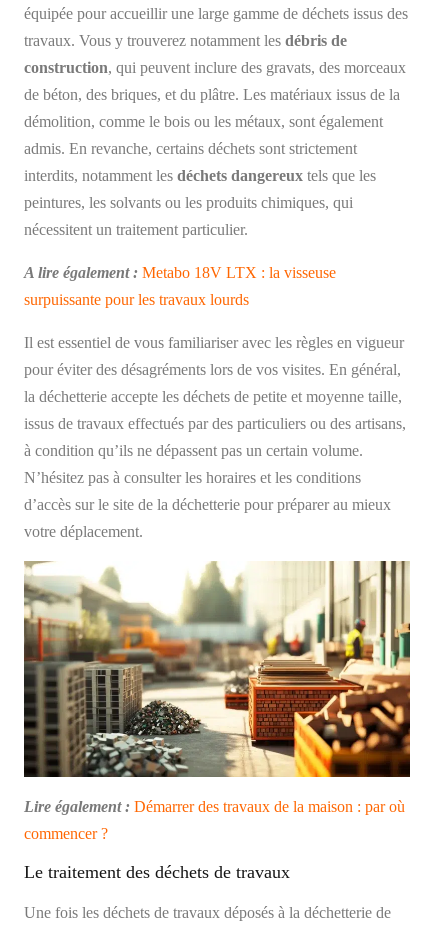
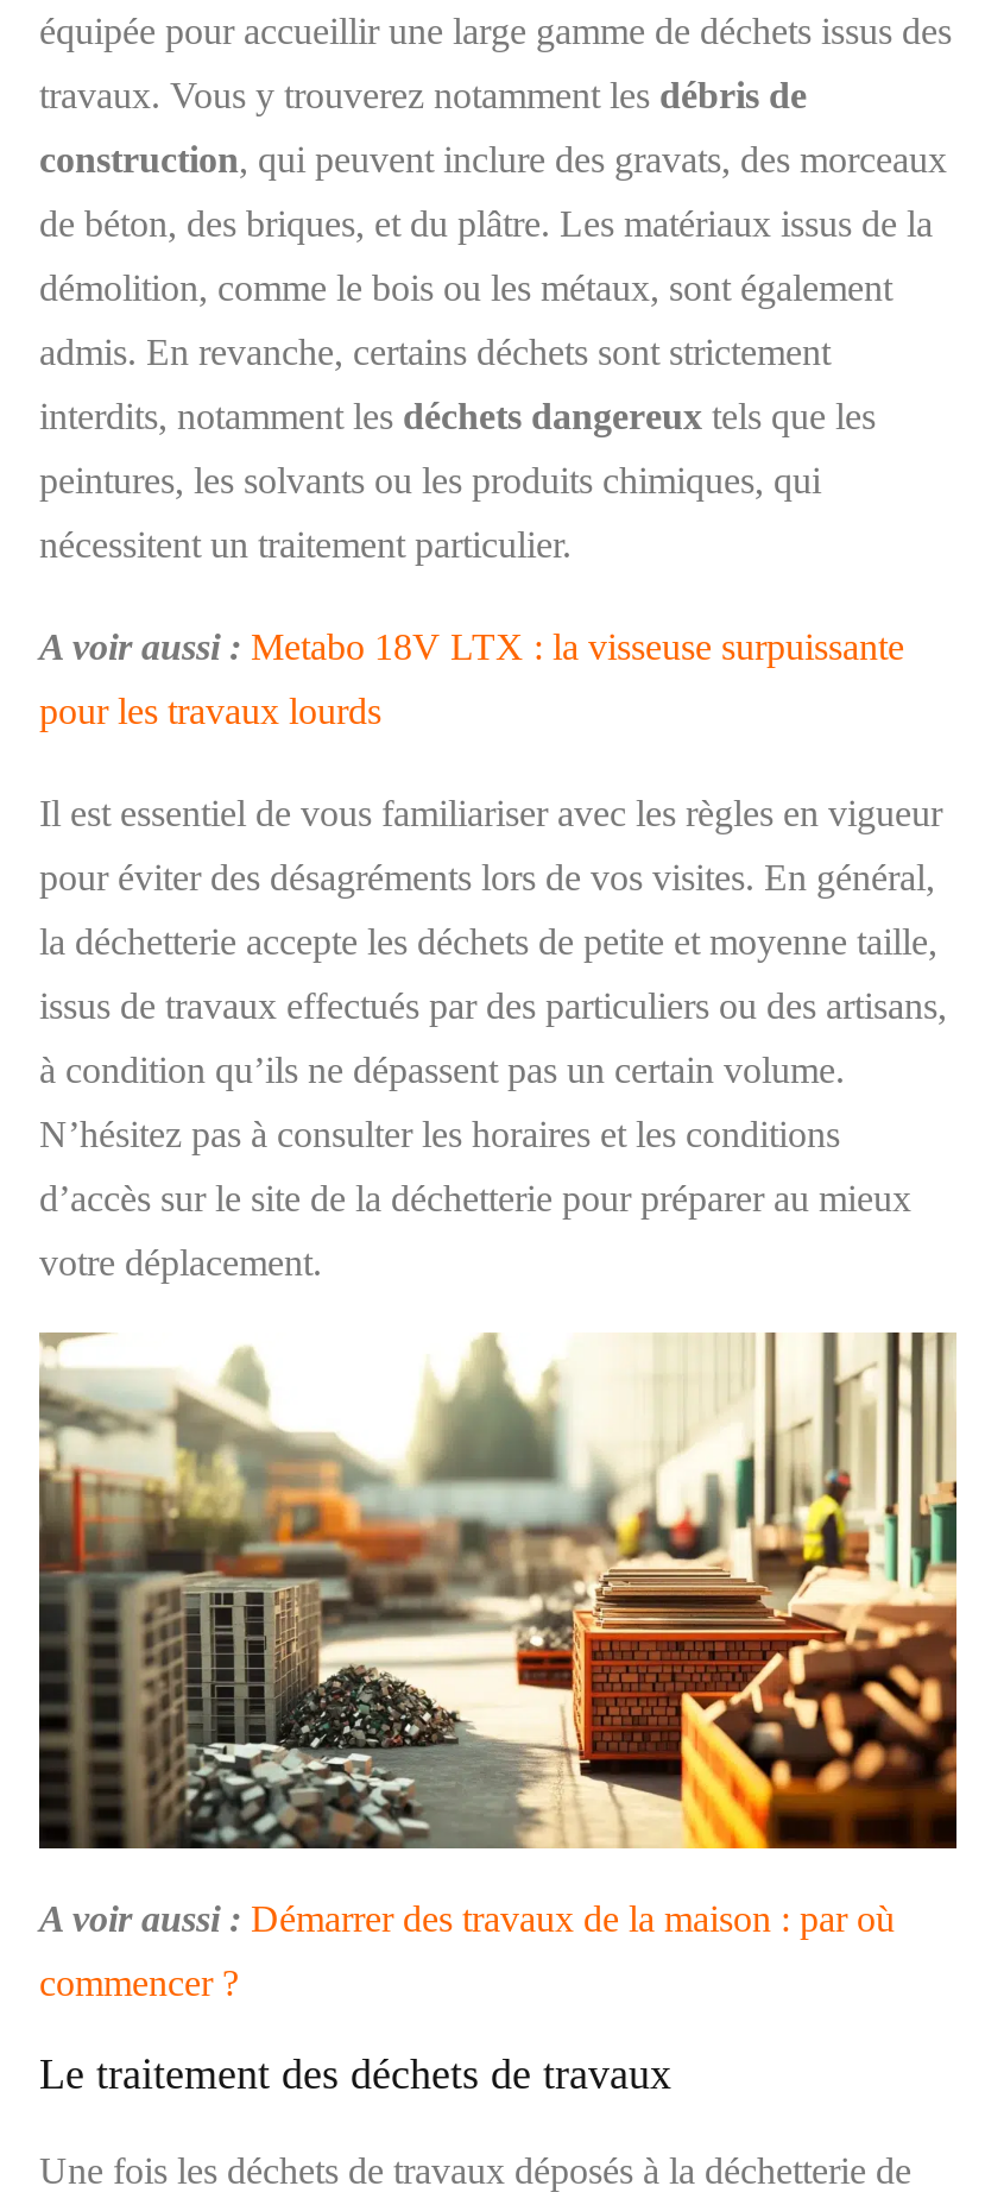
[24,264,336,281] A lire également : Metabo 18V LTX : la visseuse -> [39,627,904,667] A voir aussi : Metabo 18V LTX : la visseuse surpuissante
[24,291,249,308] surpuissante pour les travaux lourds -> [39,691,381,732] pour les travaux lourds
[24,798,405,815] Lire également : Démarrer des travaux de la maison : par où -> [39,1897,895,1938] A voir aussi : Démarrer des travaux de la maison : par où

